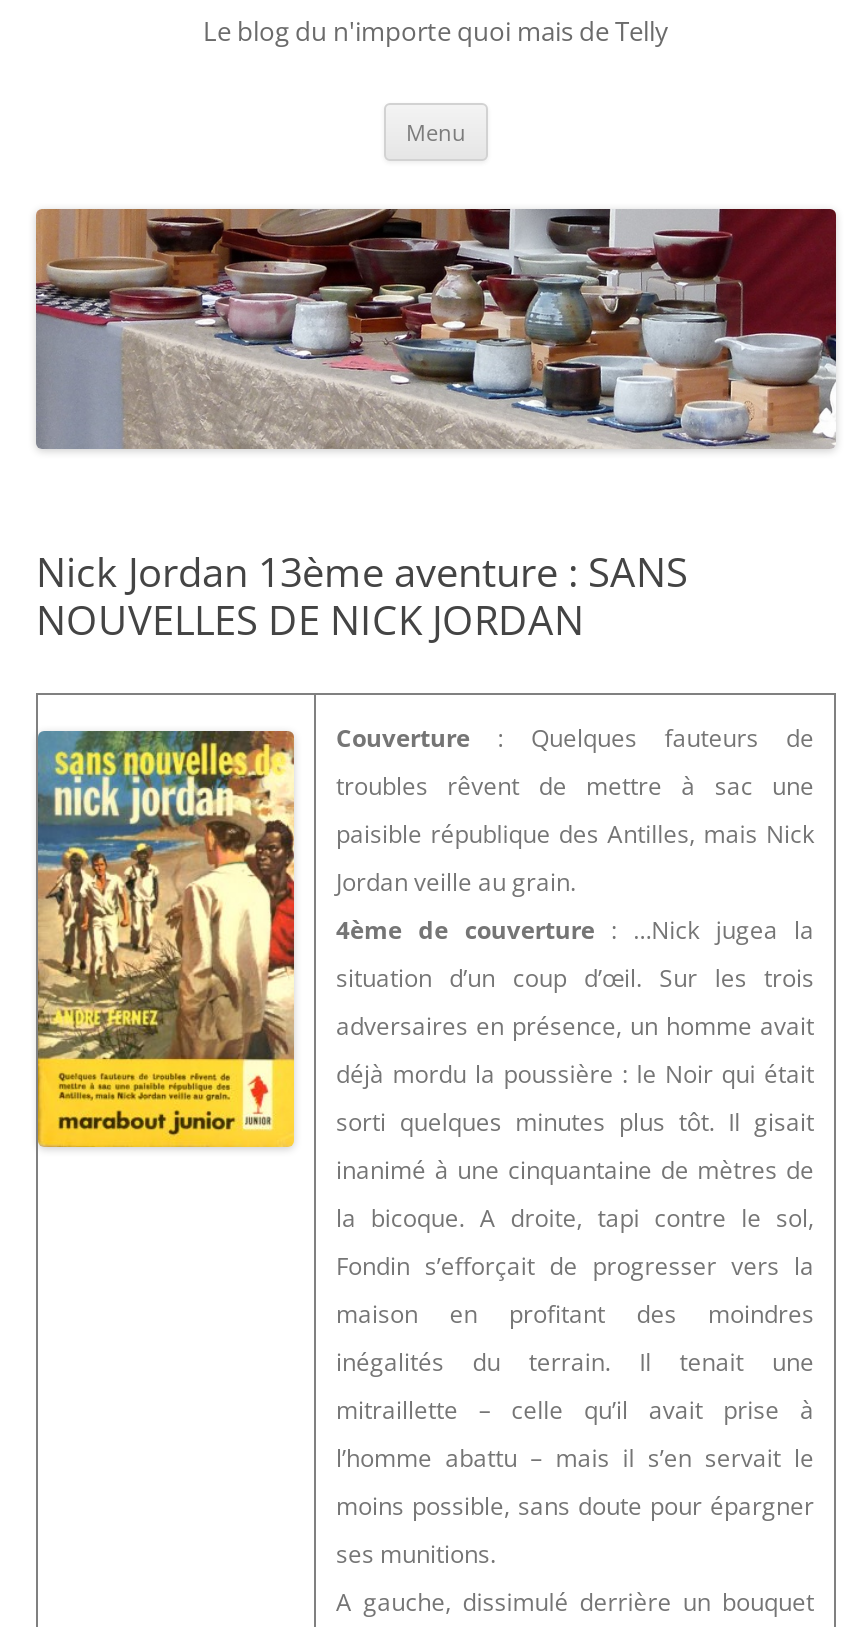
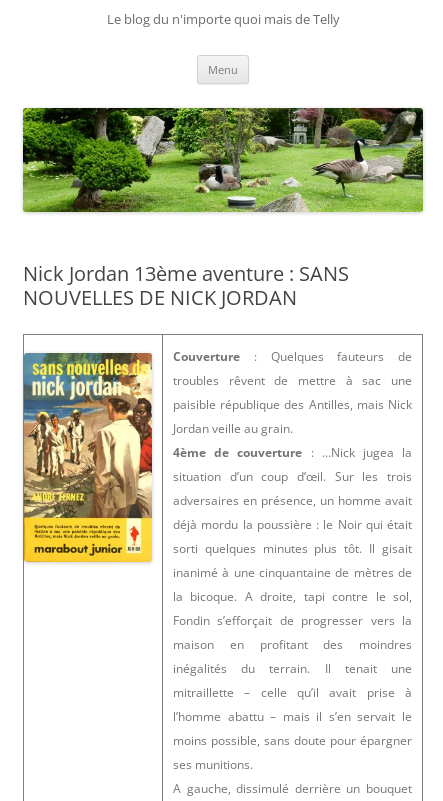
[34,207,836,449] [image] -> [22,107,424,213] [image]

